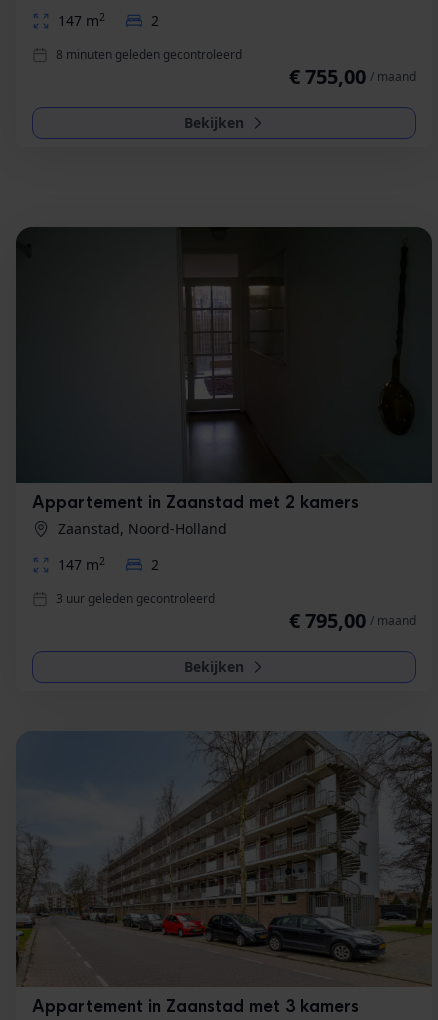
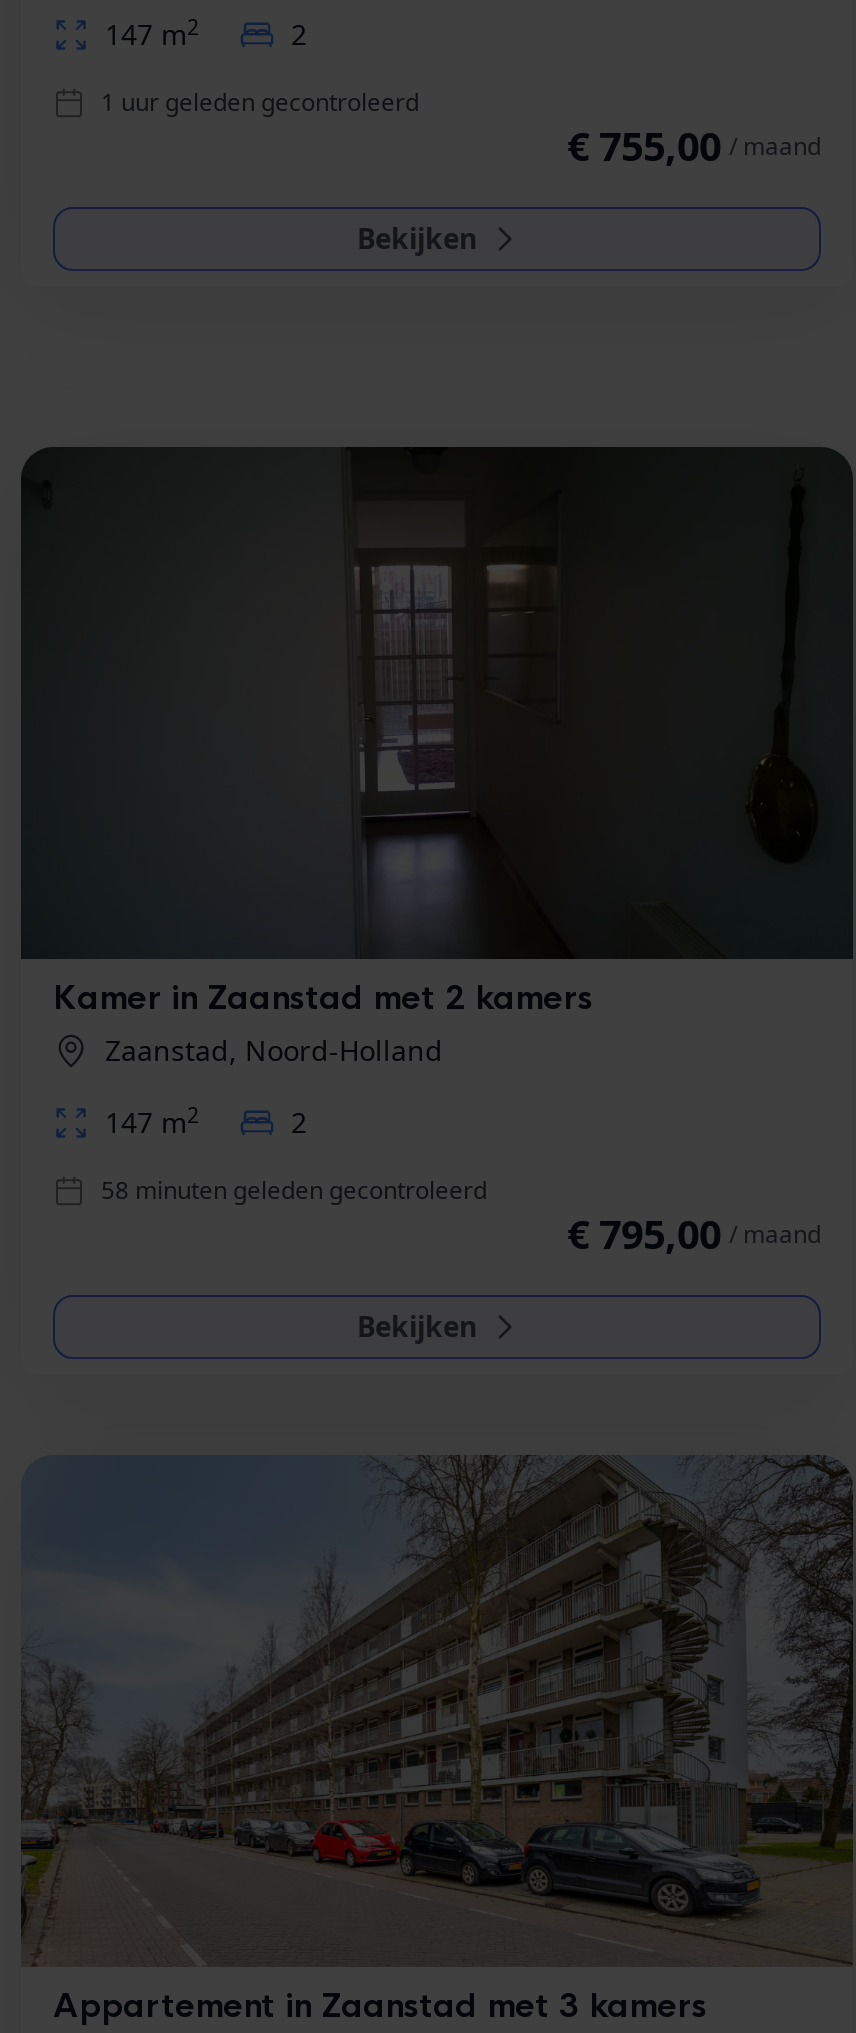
[56,46,242,63] 8 minuten geleden gecontroleerd -> [101,85,419,119] 1 uur geleden gecontroleerd
[32,492,359,513] Appartement in Zaanstad met 2 kamers -> [53,977,593,1019] Kamer in Zaanstad met 2 kamers
[56,590,215,607] 3 uur geleden gecontroleerd -> [101,1173,487,1207] 58 minuten geleden gecontroleerd

